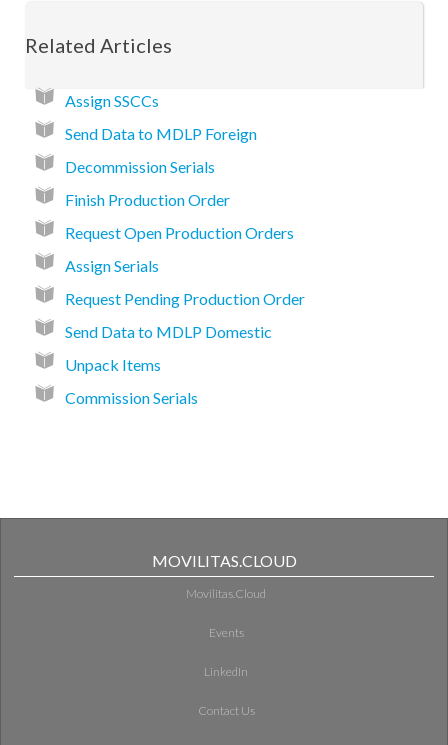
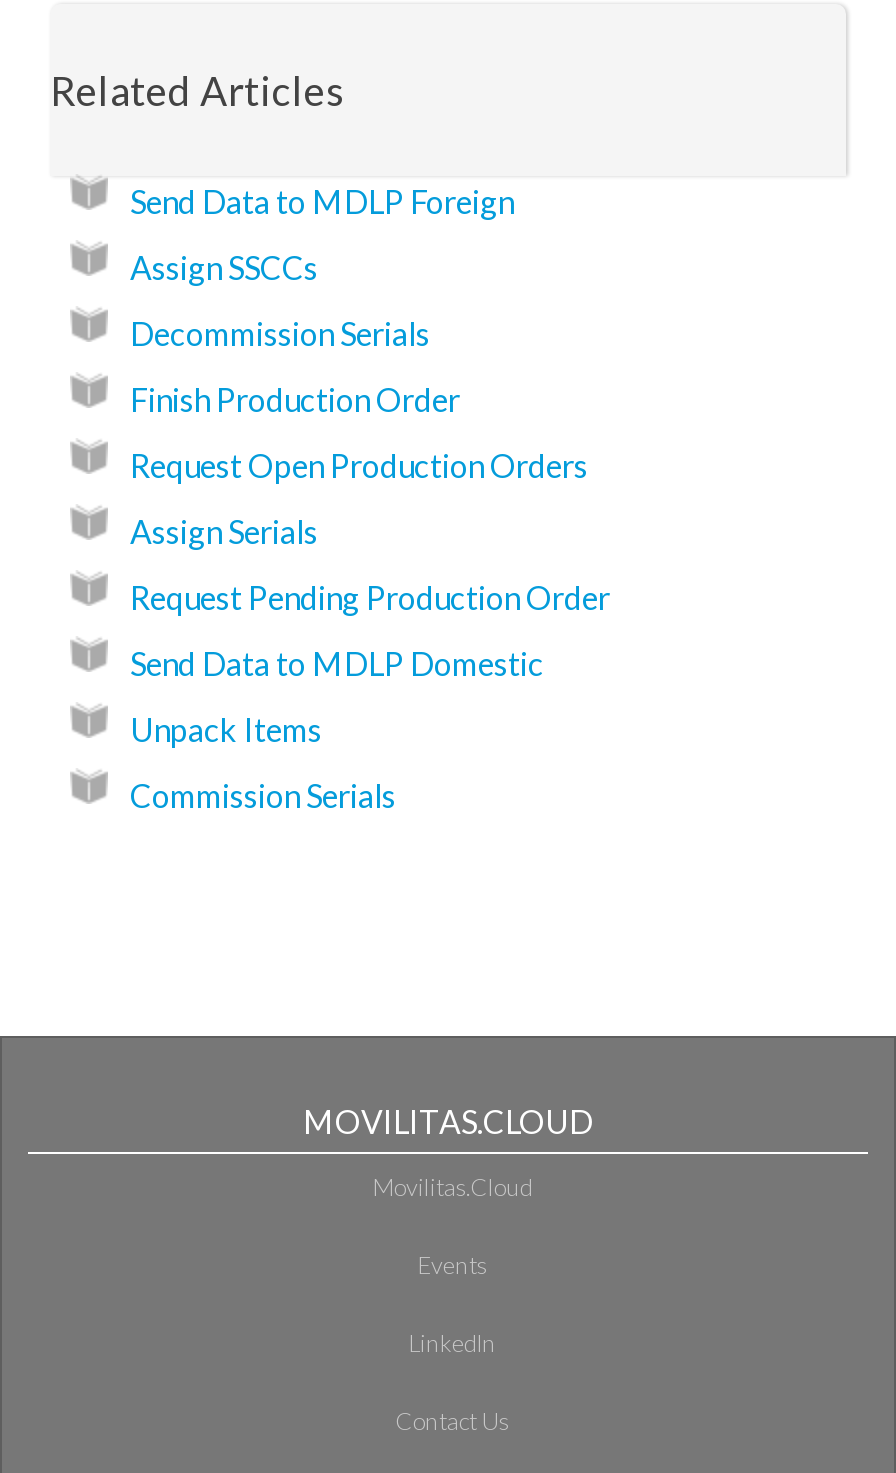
moved [65,91,159,110] -> [130,247,318,285]: Assign SSCCs
moved [65,124,257,143] -> [130,181,514,219]: Send Data to MDLP Foreign

